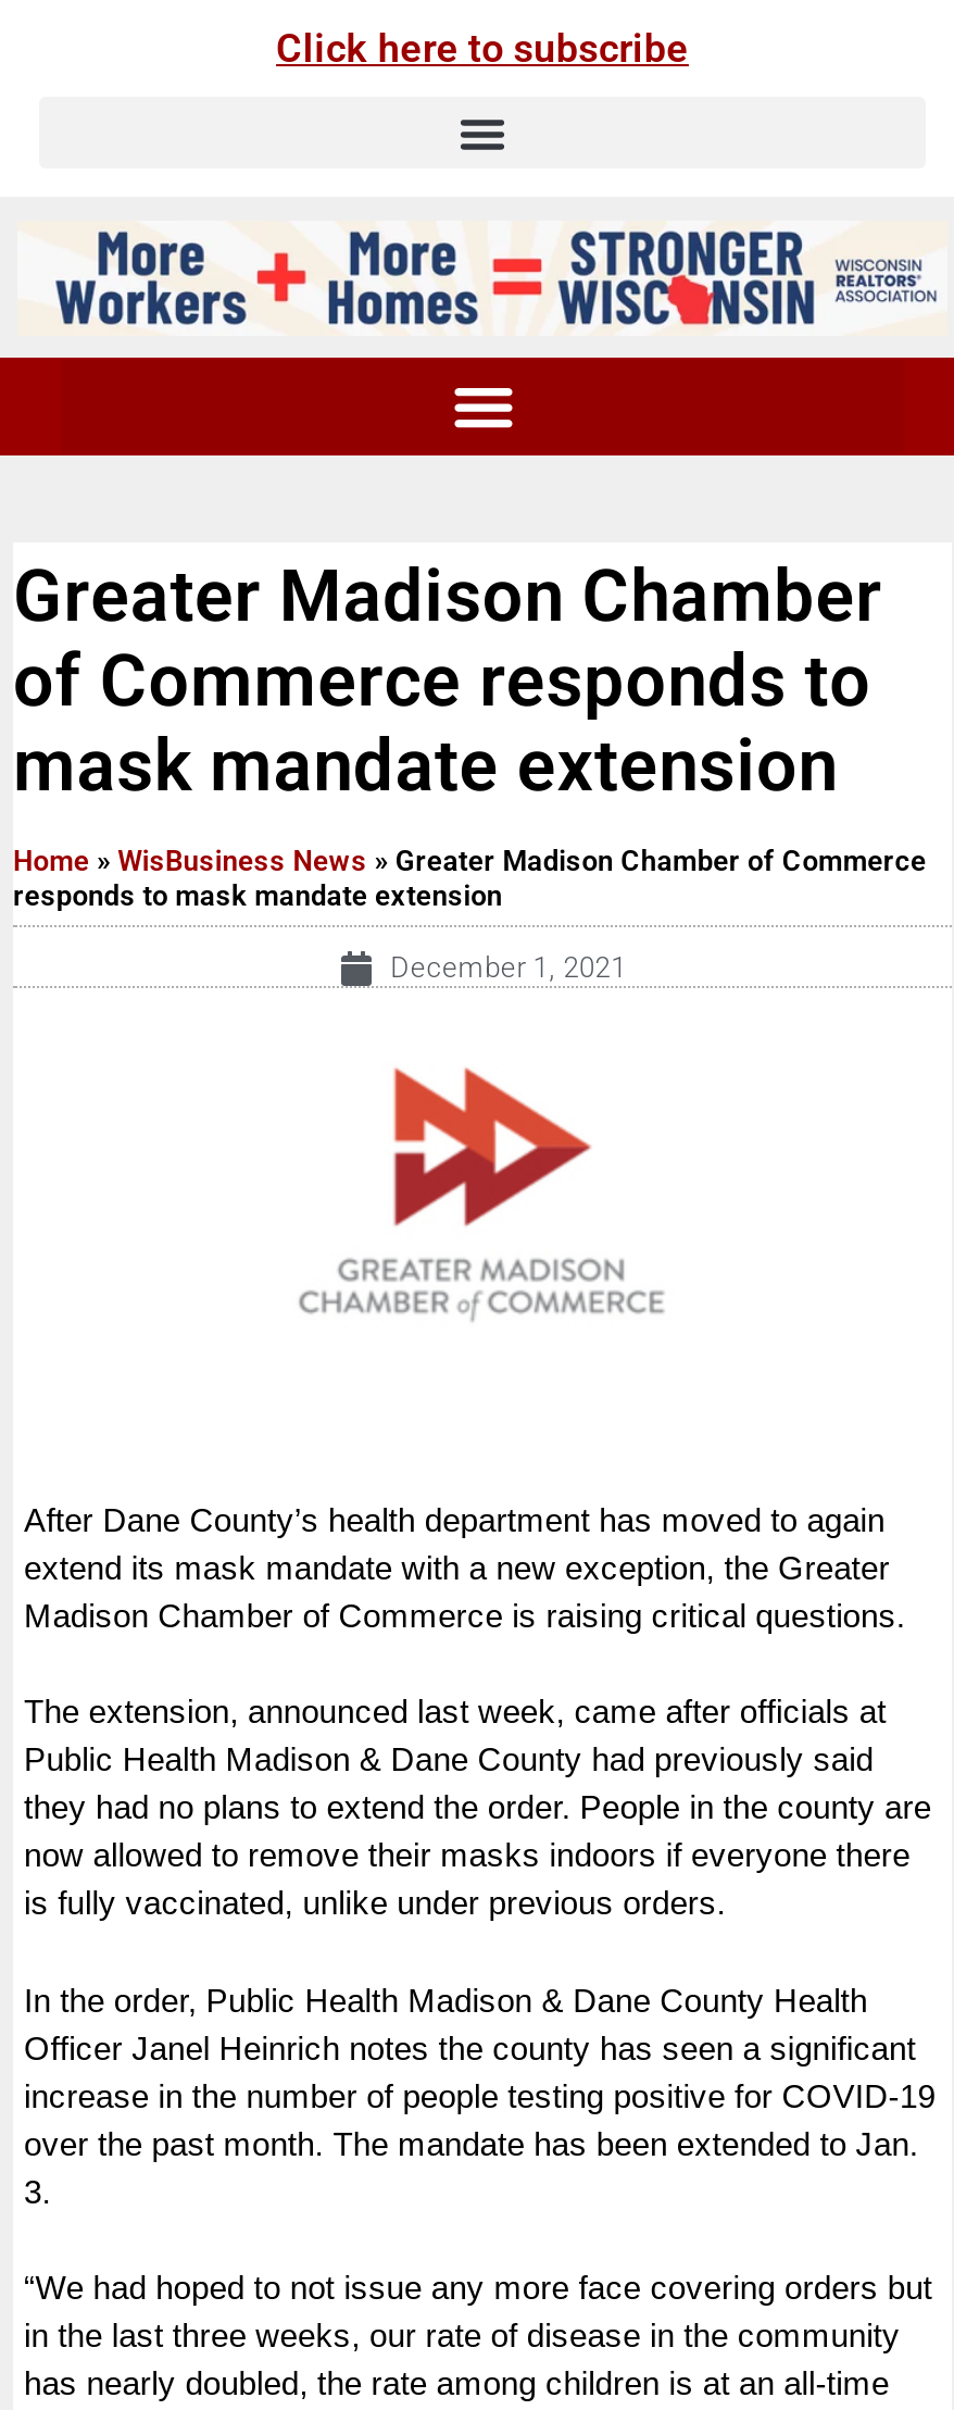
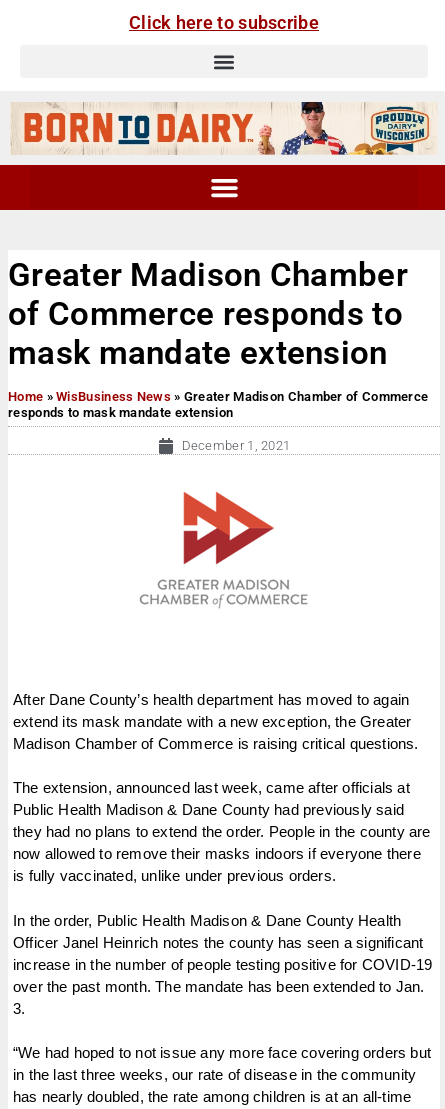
[20,221,939,336] [image] -> [11,101,432,156] [image]

